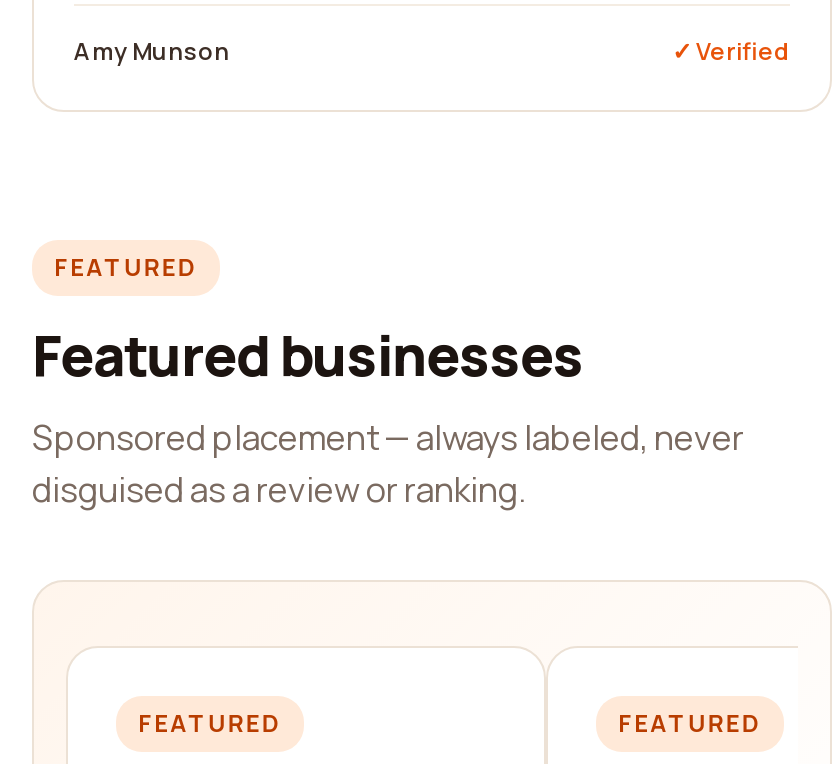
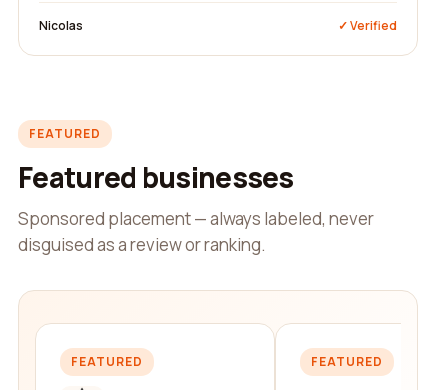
[74,34,230,68] Amy Munson -> [39,17,83,34] Nicolas

